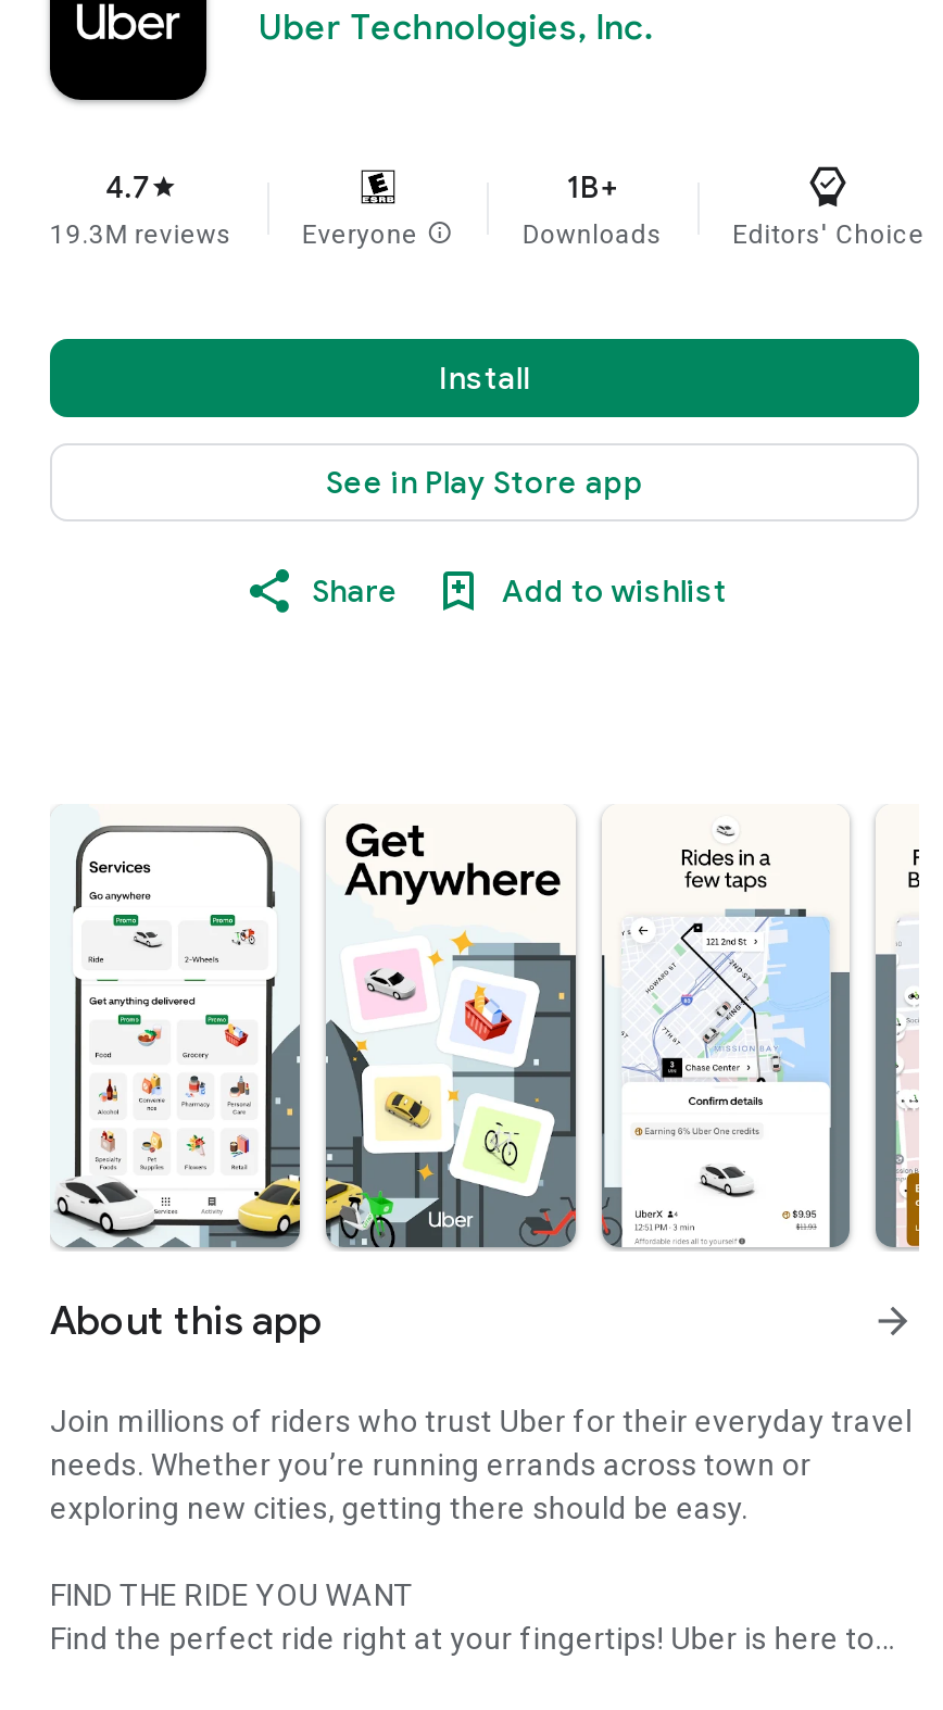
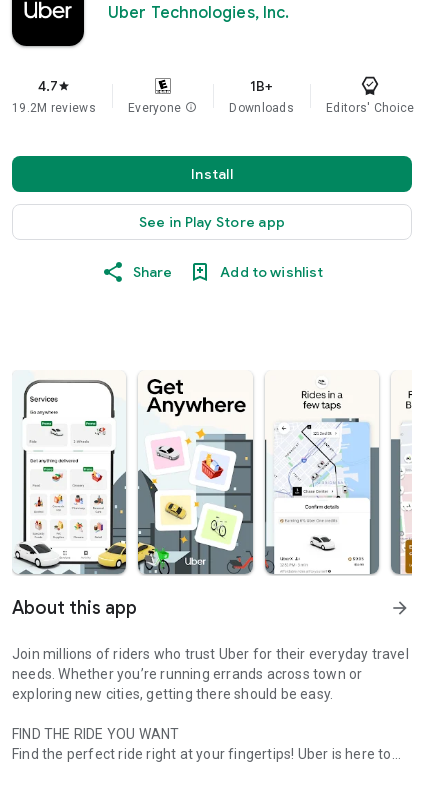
[50,219,232,250] 19.3M reviews -> [12,101,96,115] 19.2M reviews

